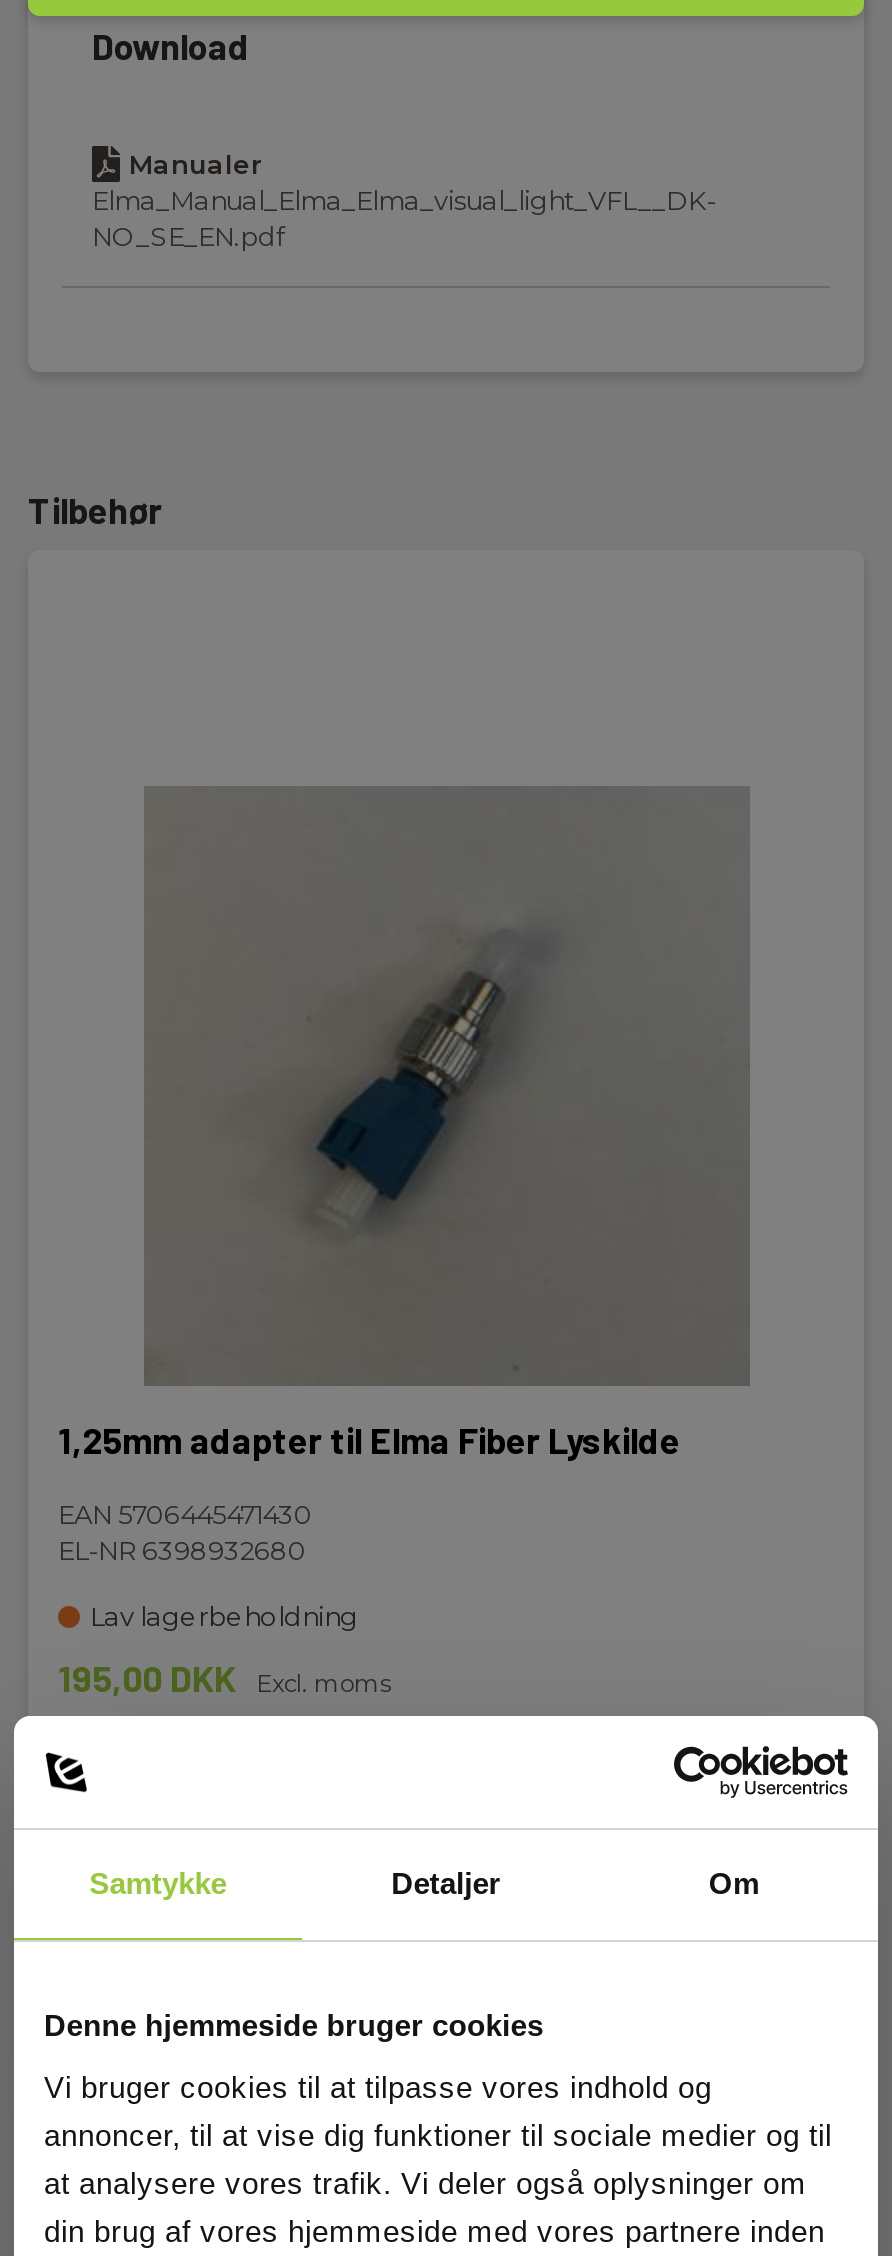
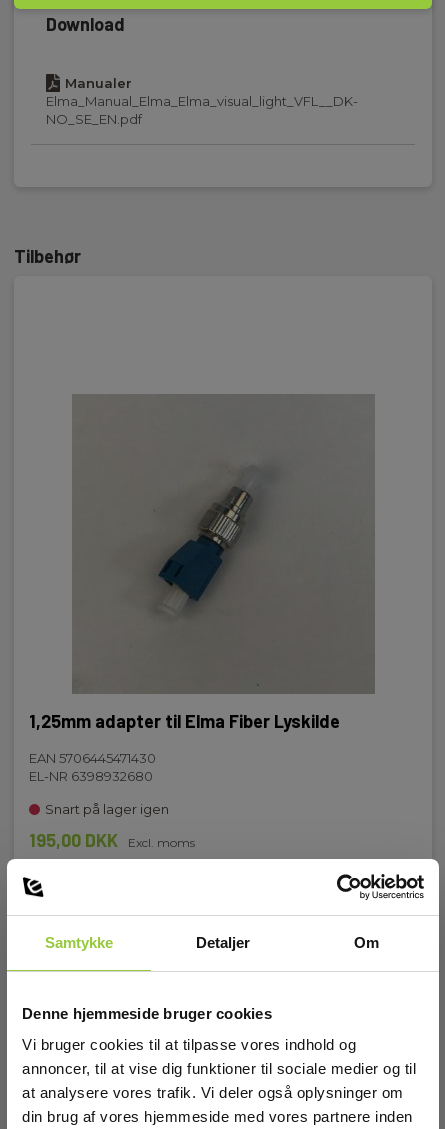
[90,1600,358,1632] Lav lagerbeholdning -> [45,801,169,817] Snart på lager igen

